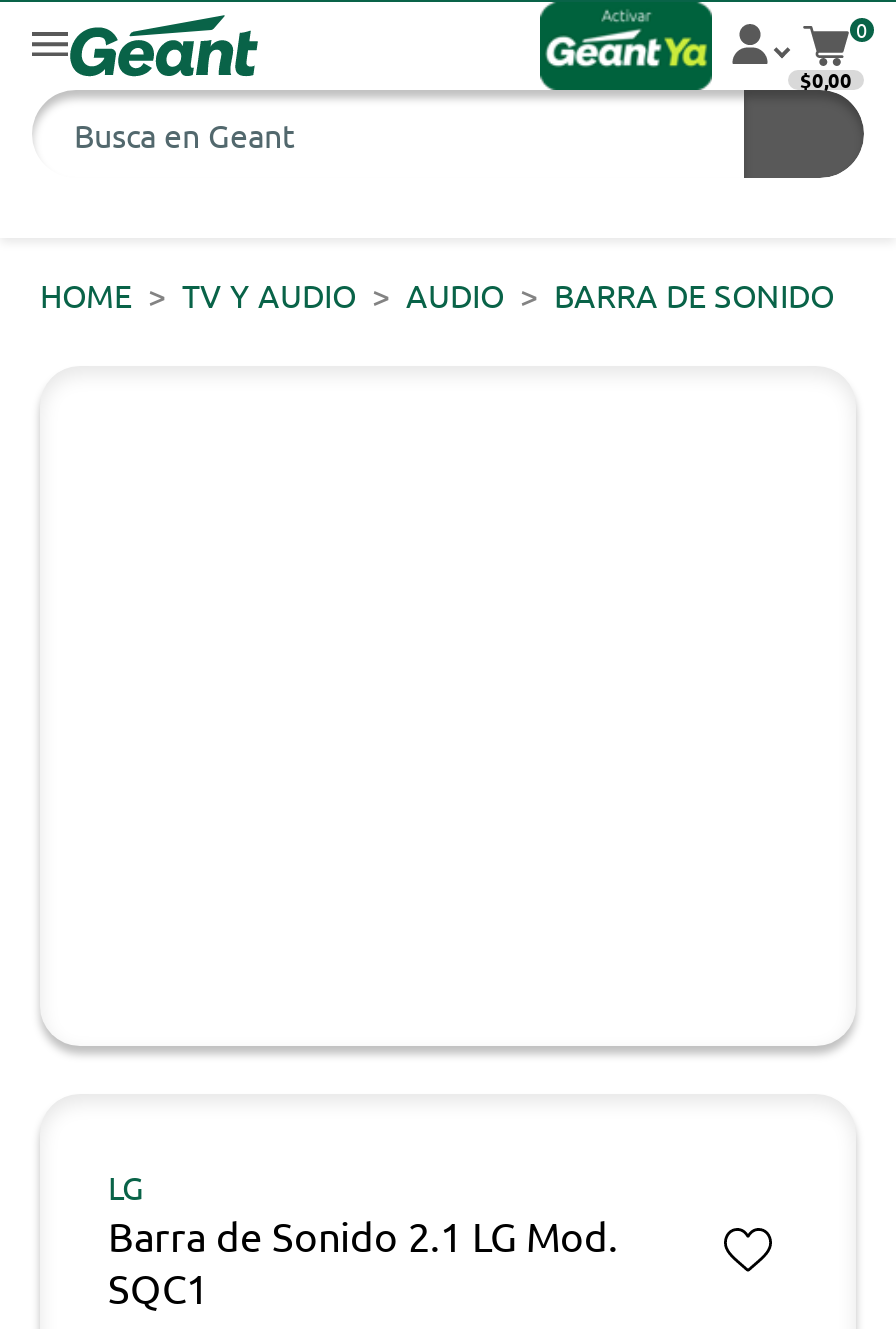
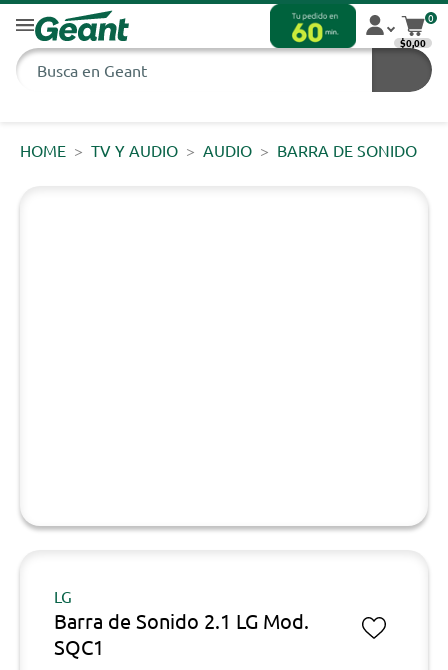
[544,10,708,78] [image] -> [273,9,354,43] [image]

